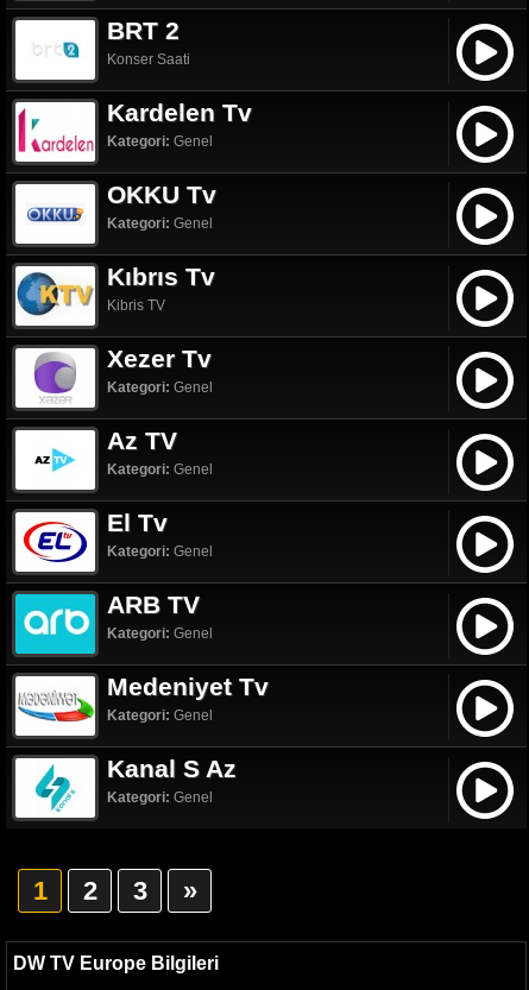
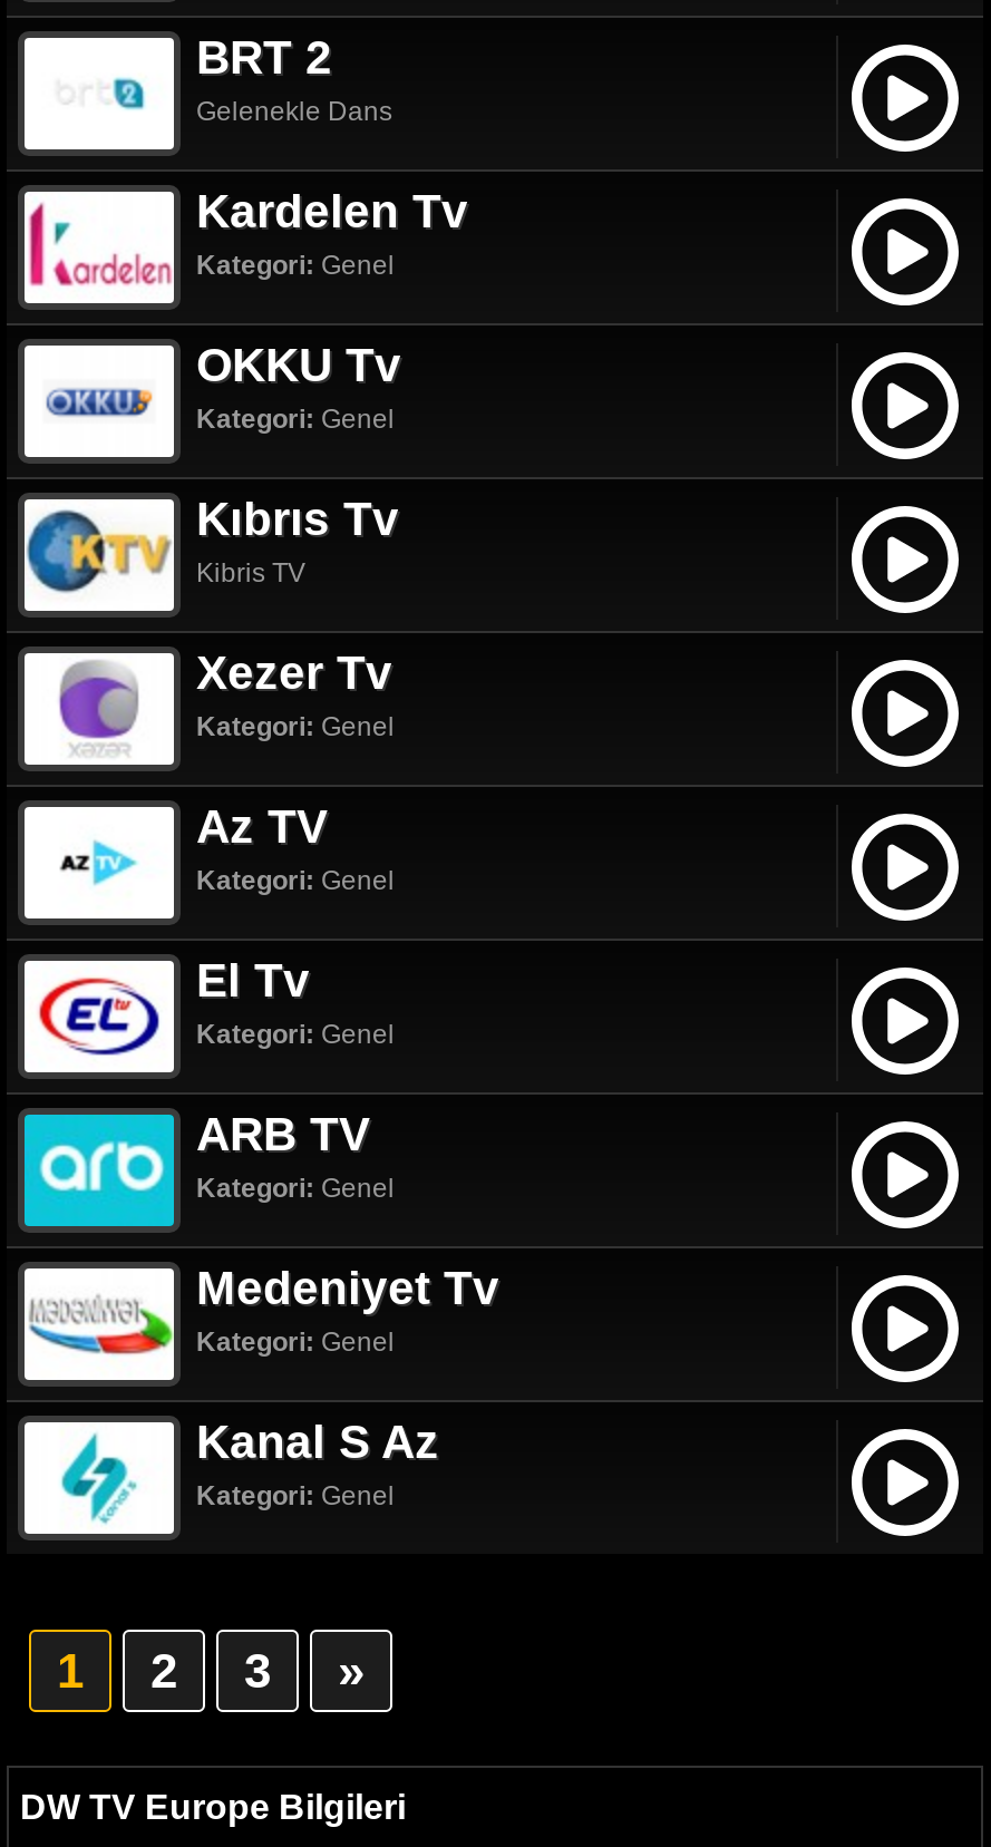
[107,51,190,68] Konser Saati -> [196,96,392,127] Gelenekle Dans

